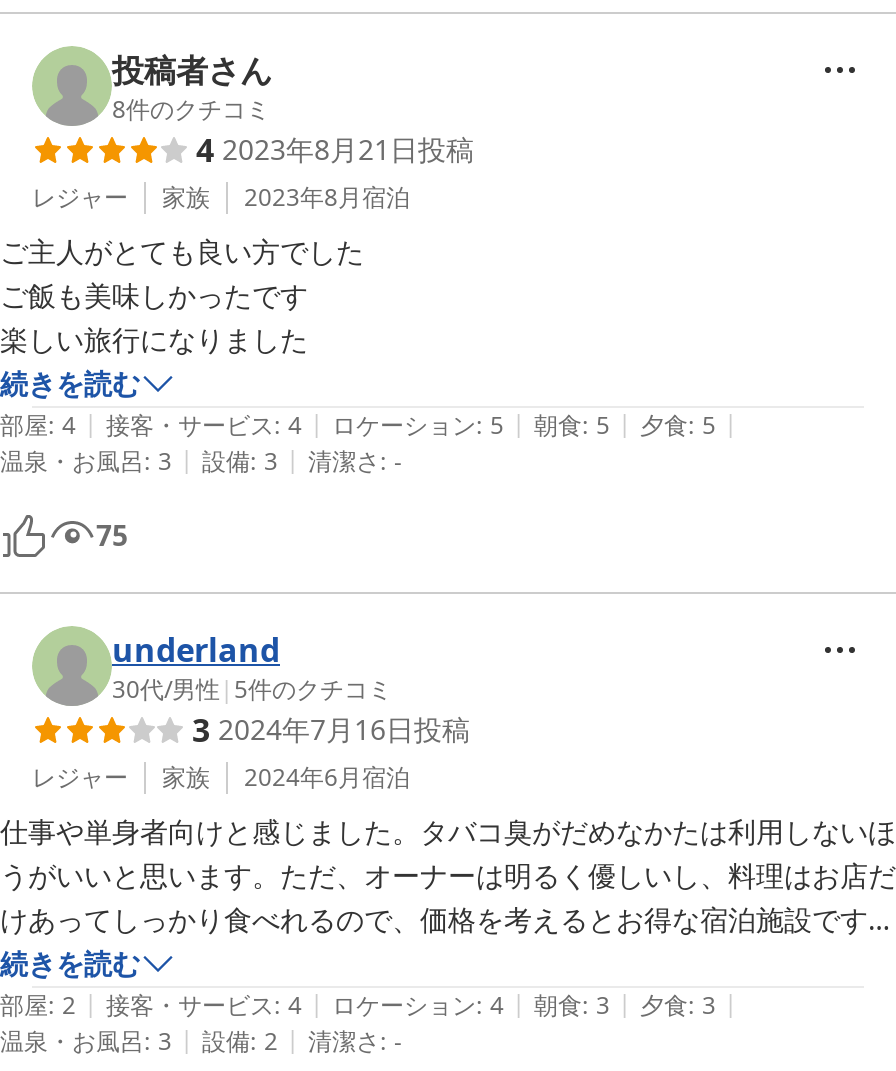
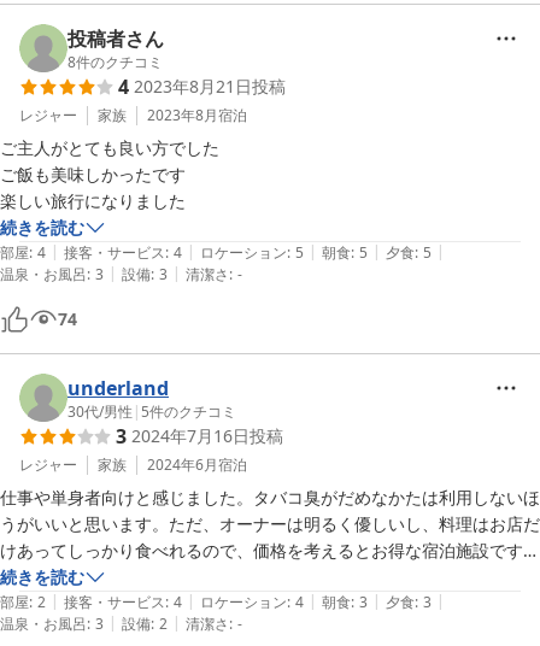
[96,516,128,554] 75 -> [58,307,77,330] 74

